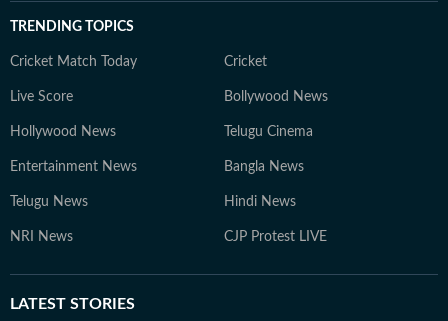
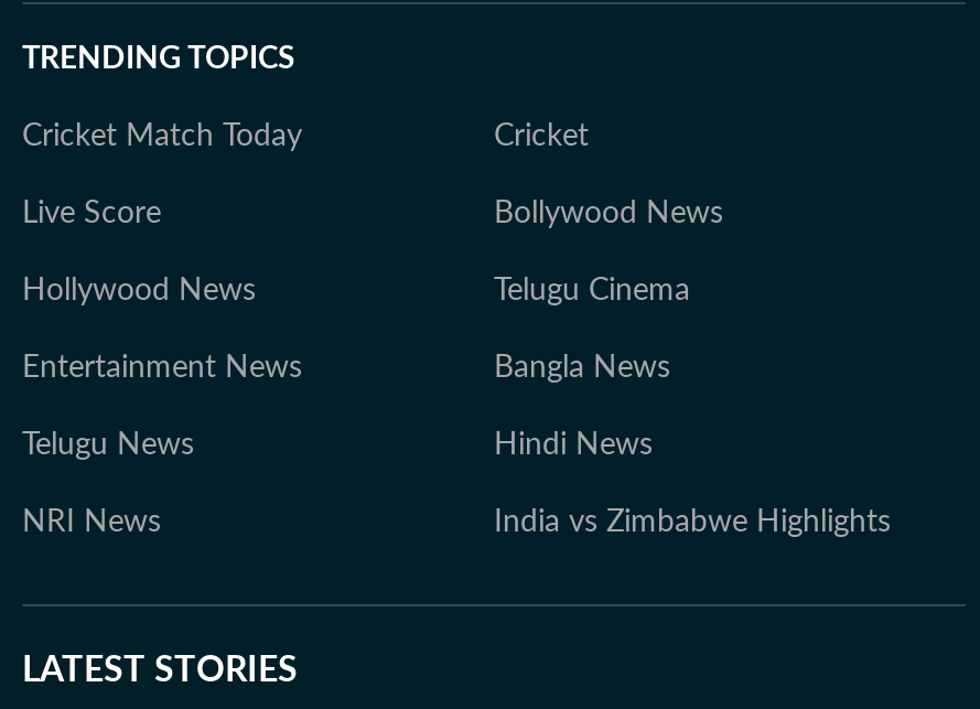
[224,230,327,244] CJP Protest LIVE -> [494,507,891,538] India vs Zimbabwe Highlights

